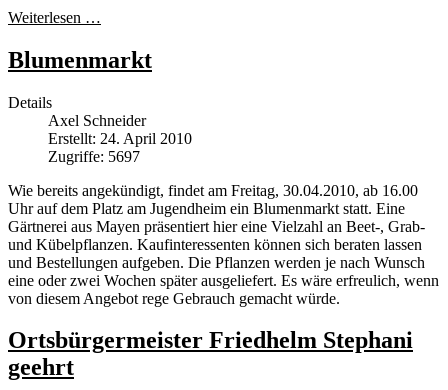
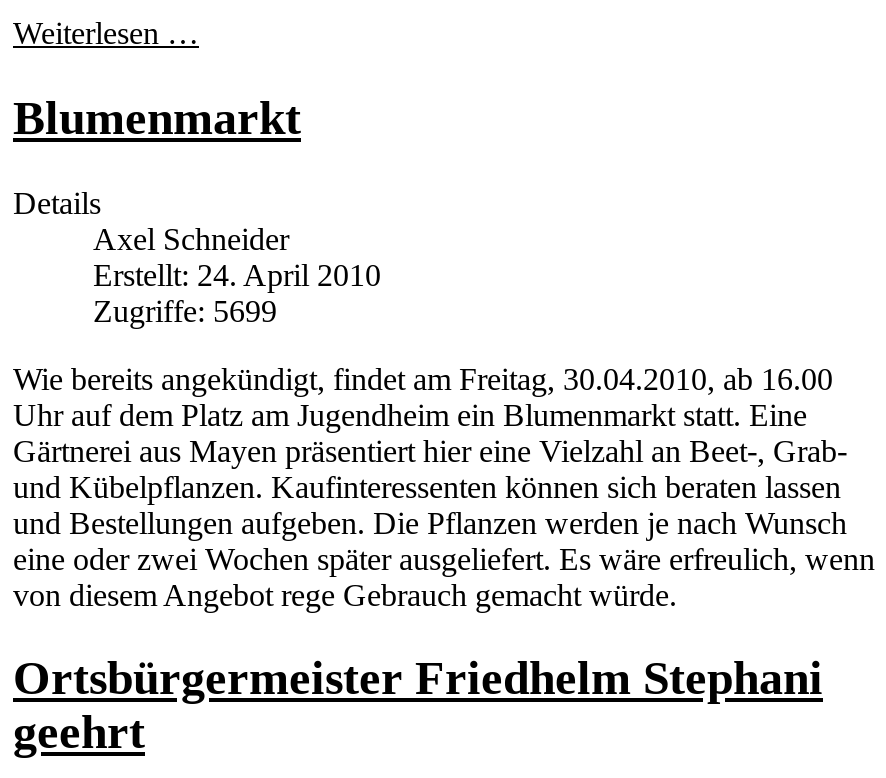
[48,147,140,164] Zugriffe: 5697 -> [93,293,277,327] Zugriffe: 5699

